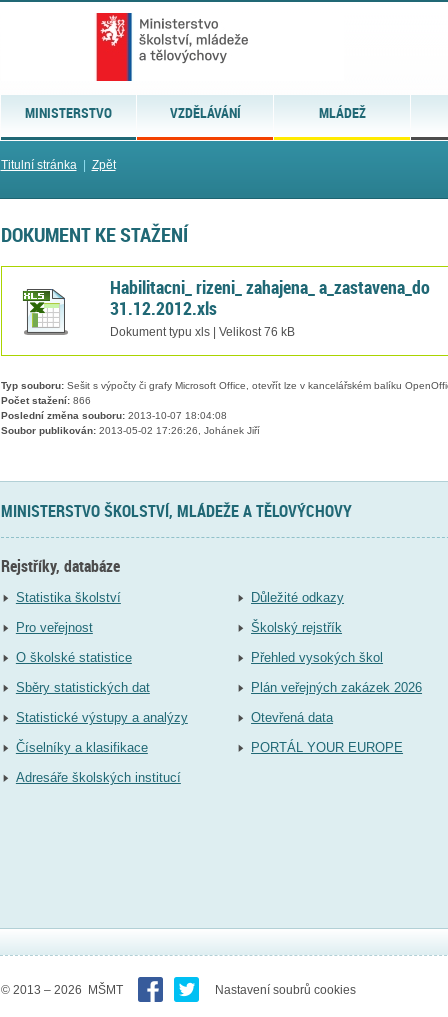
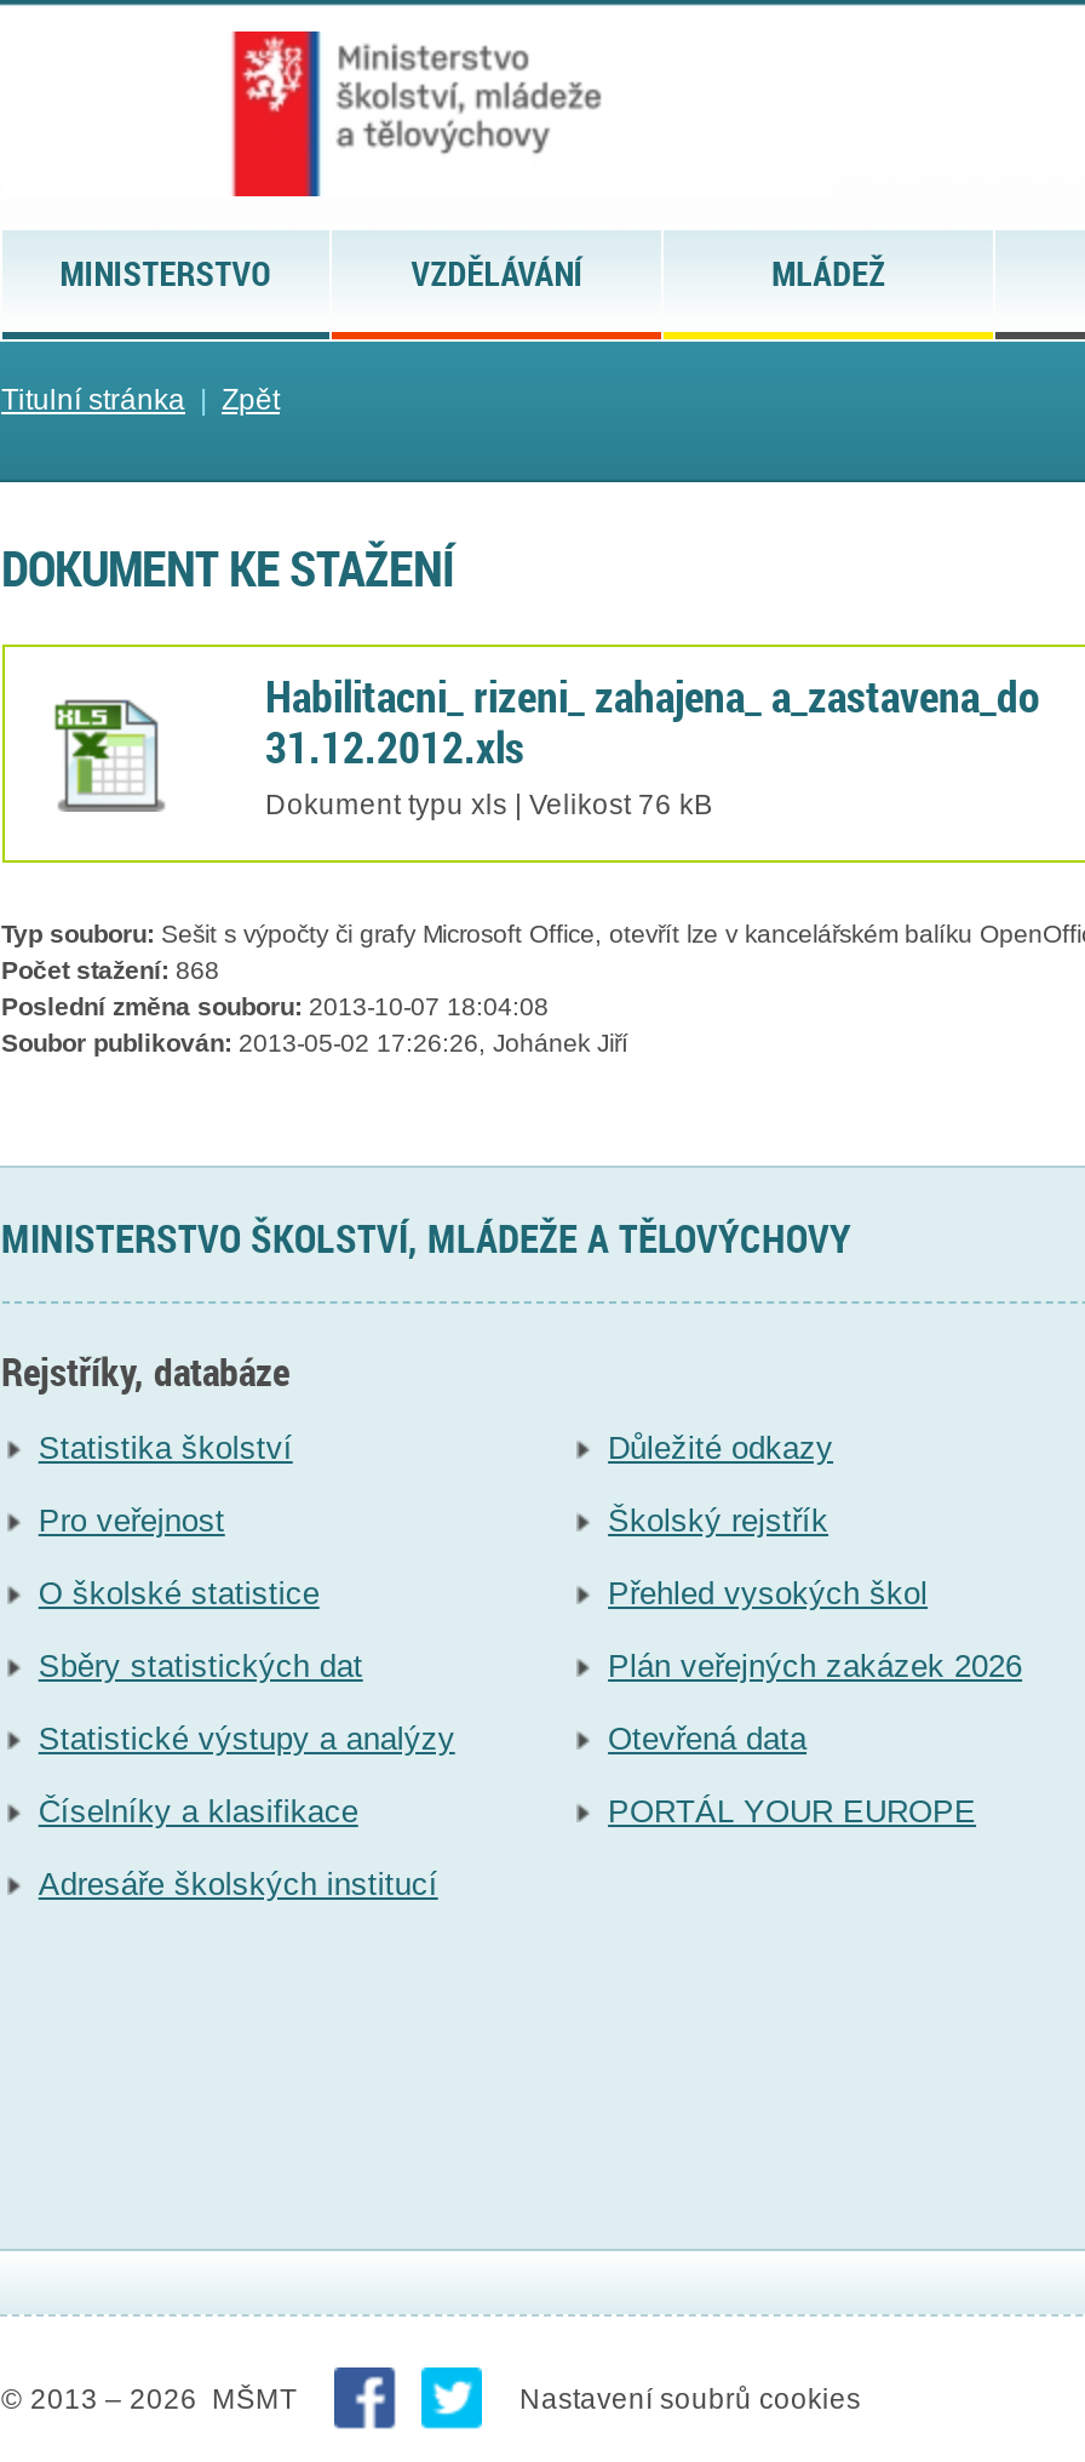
[0,395,90,406] Počet stažení: 866 -> [1,958,219,985] Počet stažení: 868

